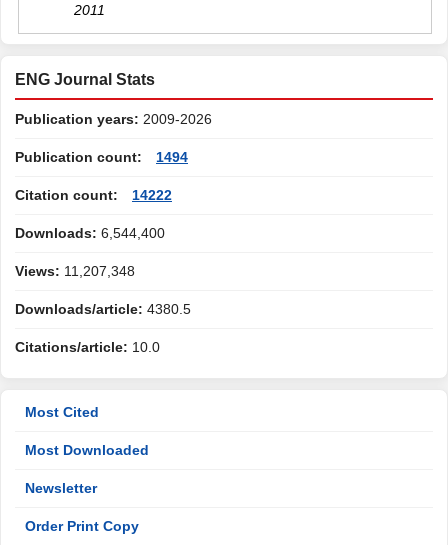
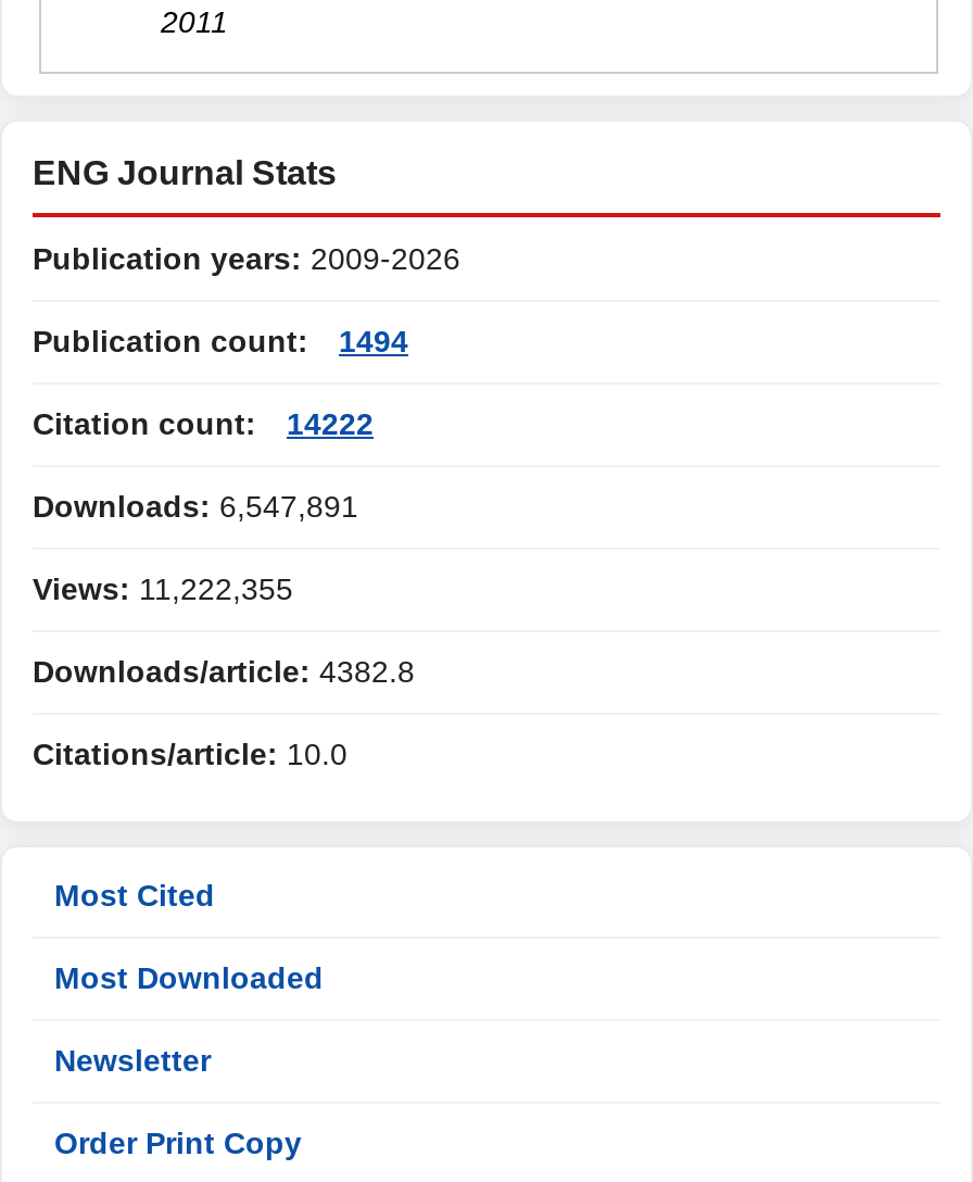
[15,225,165,241] Downloads: 6,544,400 -> [33,489,358,524] Downloads: 6,547,891
[15,263,135,279] Views: 11,207,348 -> [33,571,293,606] Views: 11,222,355
[15,301,191,317] Downloads/article: 4380.5 -> [33,654,415,689] Downloads/article: 4382.8

